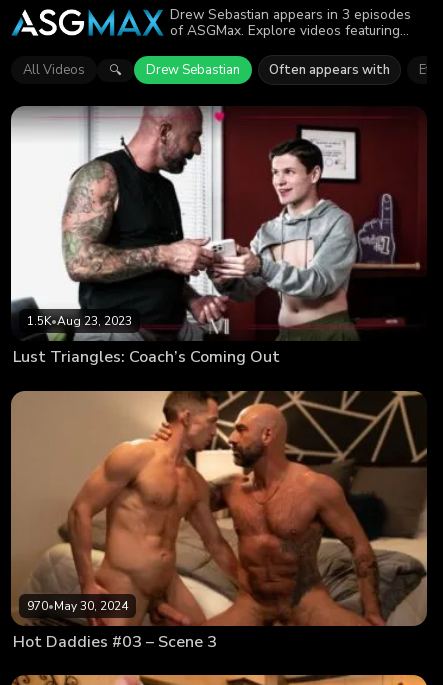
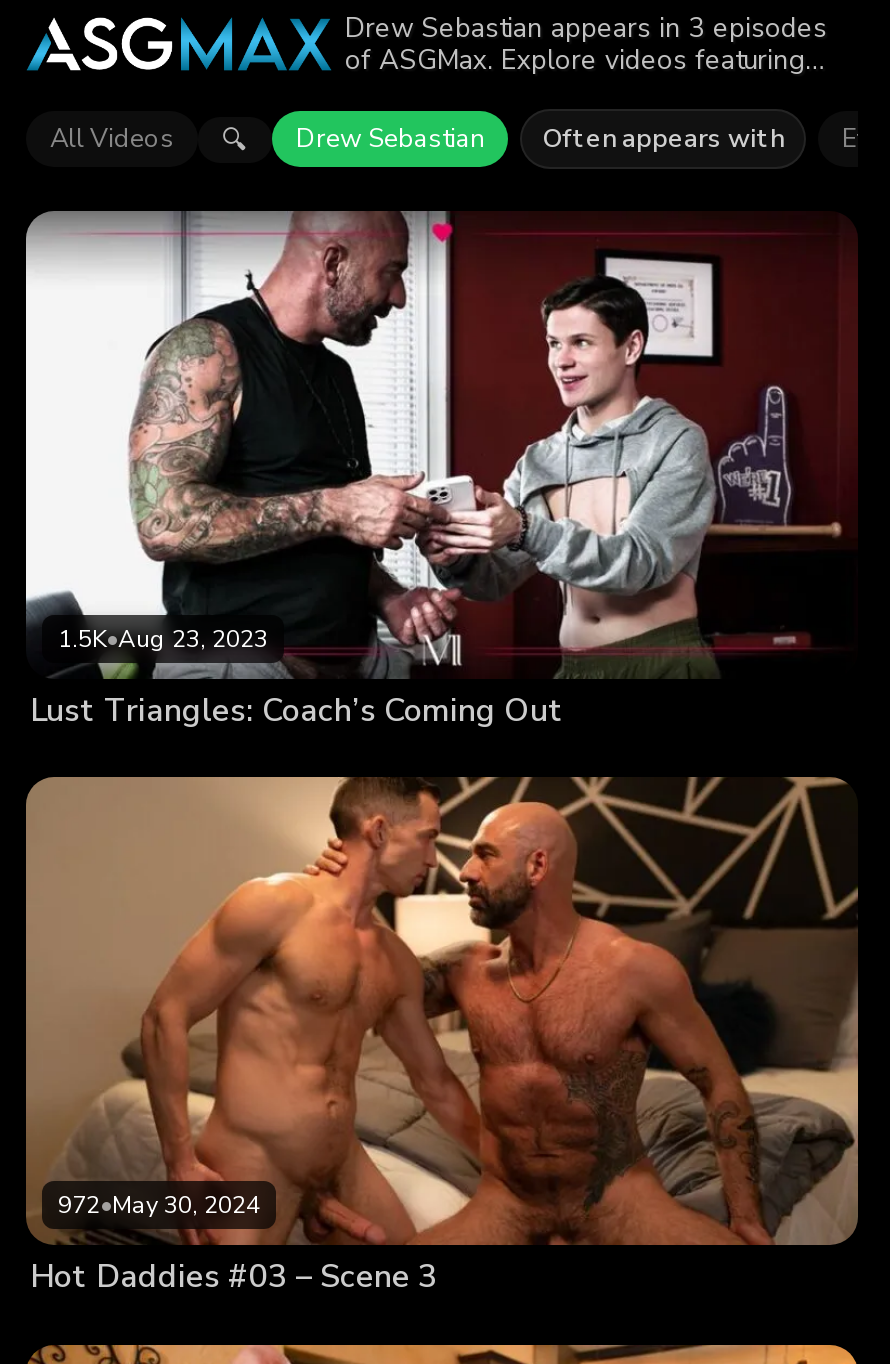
[27,598,128,614] 970•May 30, 2024 -> [58,1190,260,1222] 972•May 30, 2024

